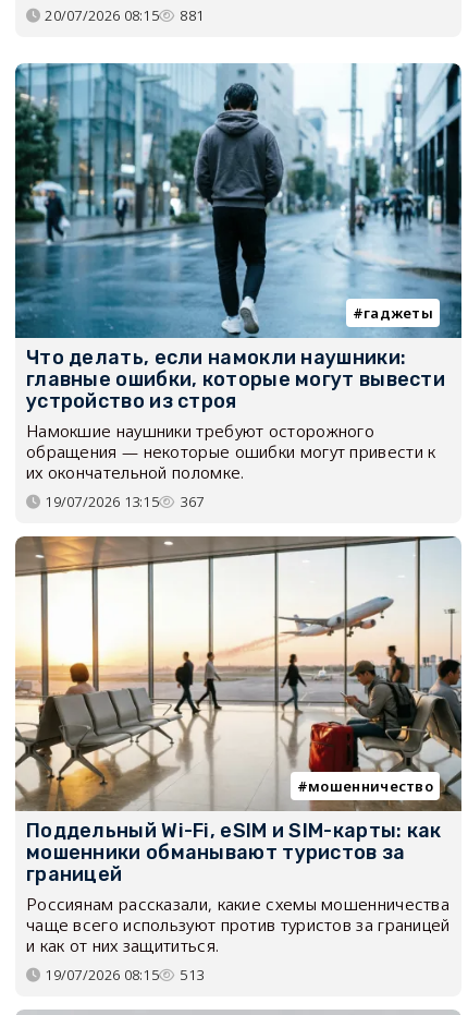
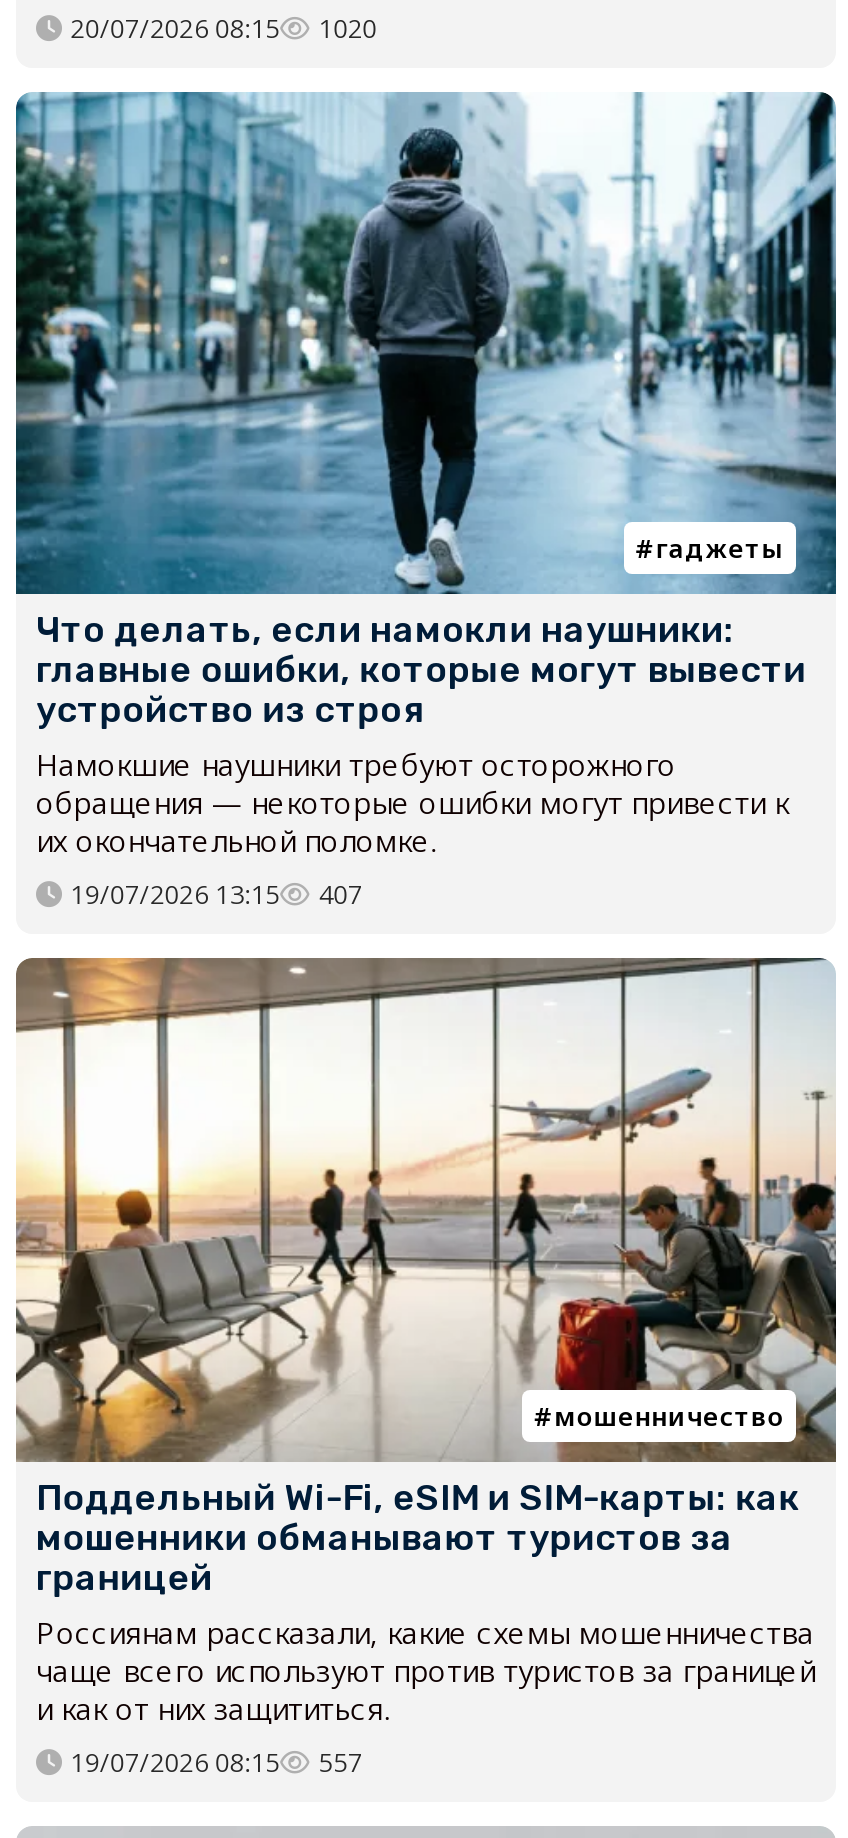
[45,5,204,25] 20/07/2026 08:15 881 -> [71,9,377,45] 20/07/2026 08:15 1020
[45,491,204,511] 19/07/2026 13:15 367 -> [71,877,363,913] 19/07/2026 13:15 407
[45,964,204,984] 19/07/2026 08:15 513 -> [71,1745,363,1781] 19/07/2026 08:15 557

